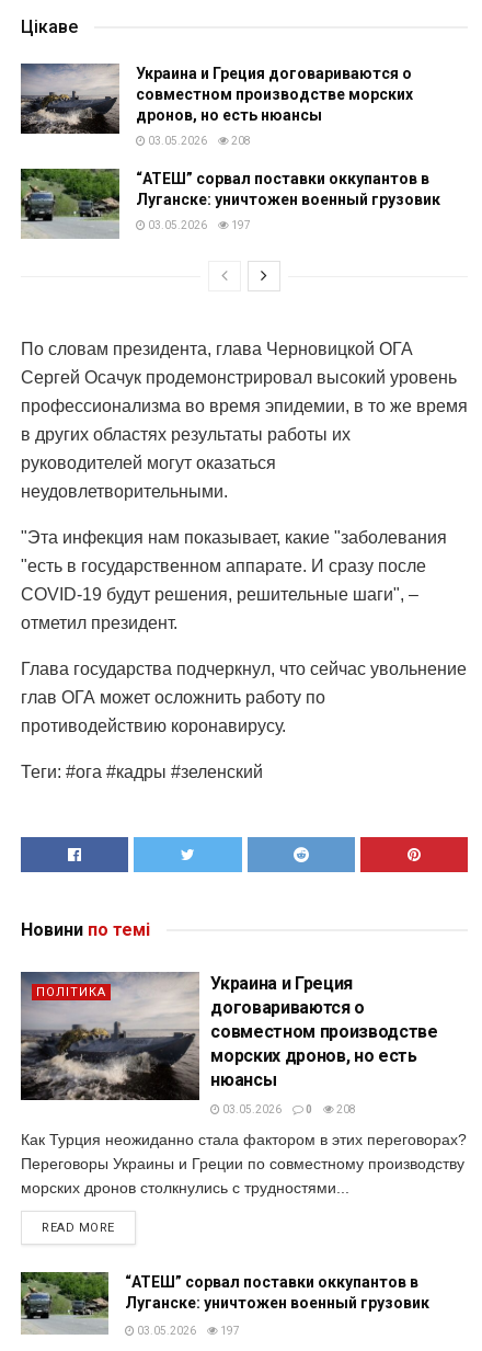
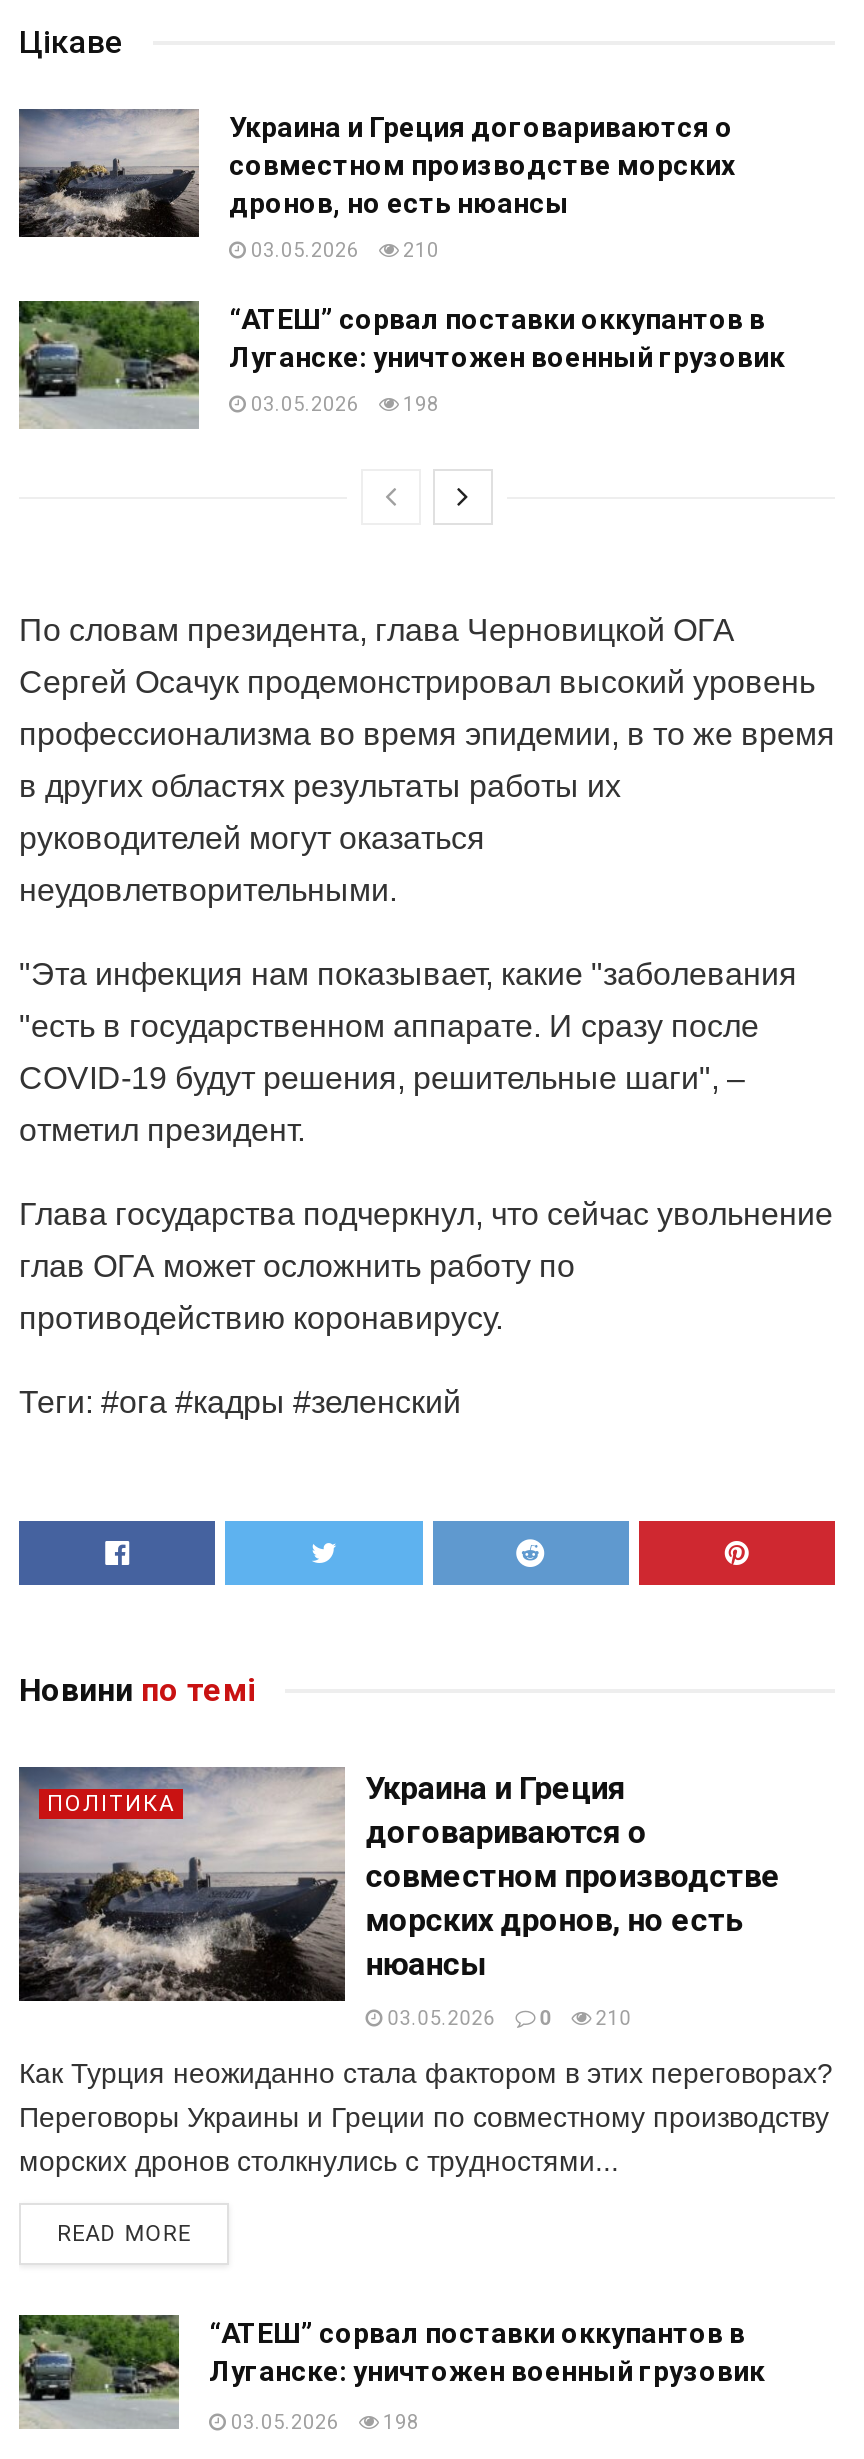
[146,135,251,147] 03.05.2026 208 -> [247,239,439,261] 03.05.2026 210
[146,219,251,231] 03.05.2026 197 -> [247,393,439,415] 03.05.2026 198
[220,1103,356,1116] 03.05.2026 0 208 -> [383,2007,631,2029] 03.05.2026 0 210
[135,1325,240,1337] 03.05.2026 197 -> [227,2411,419,2433] 03.05.2026 198

